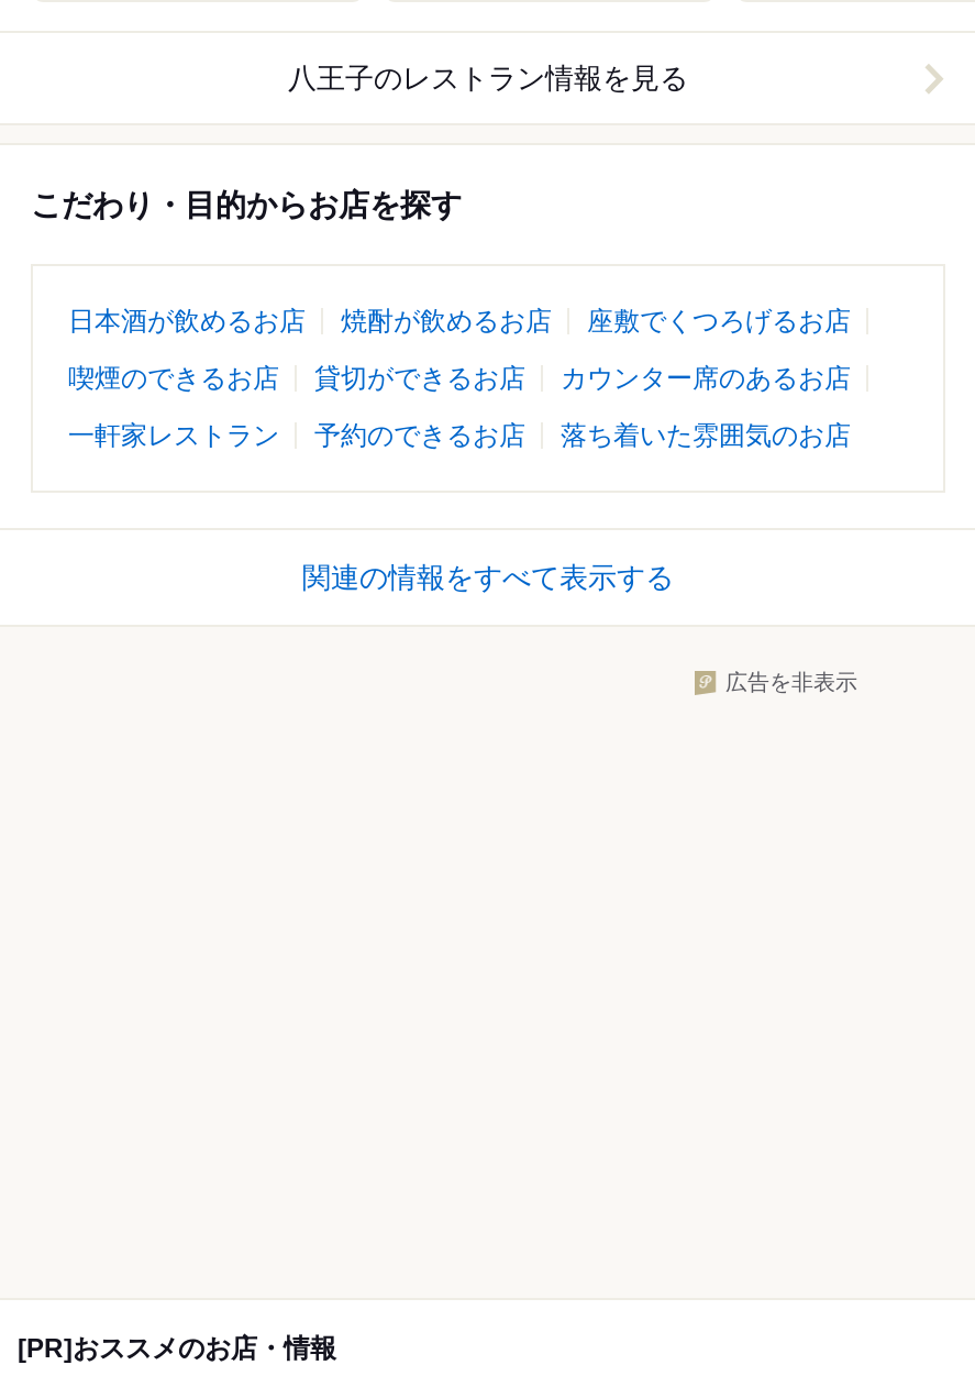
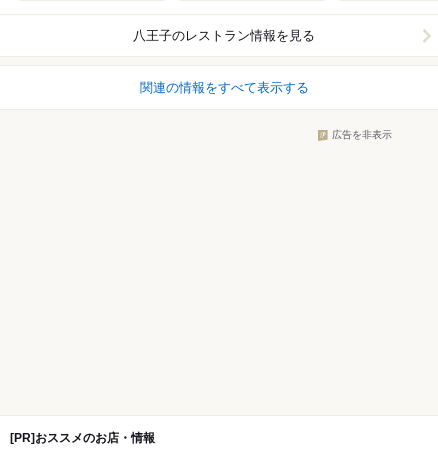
[31,188,851,452] こだわり・目的からお店を探す | 日本酒が飲めるお店 | 焼酎が飲めるお店 | 座敷でくつろげるお店 | 喫煙のできるお店 | 貸切ができるお店 | カウンター席のあるお店 | 一軒家レストラン | 予約のできるお店 | 落ち着いた雰囲気のお店 -> none

